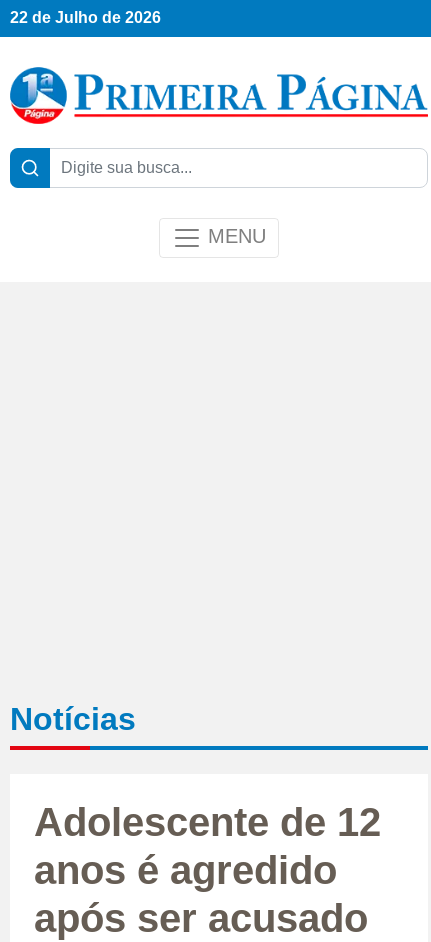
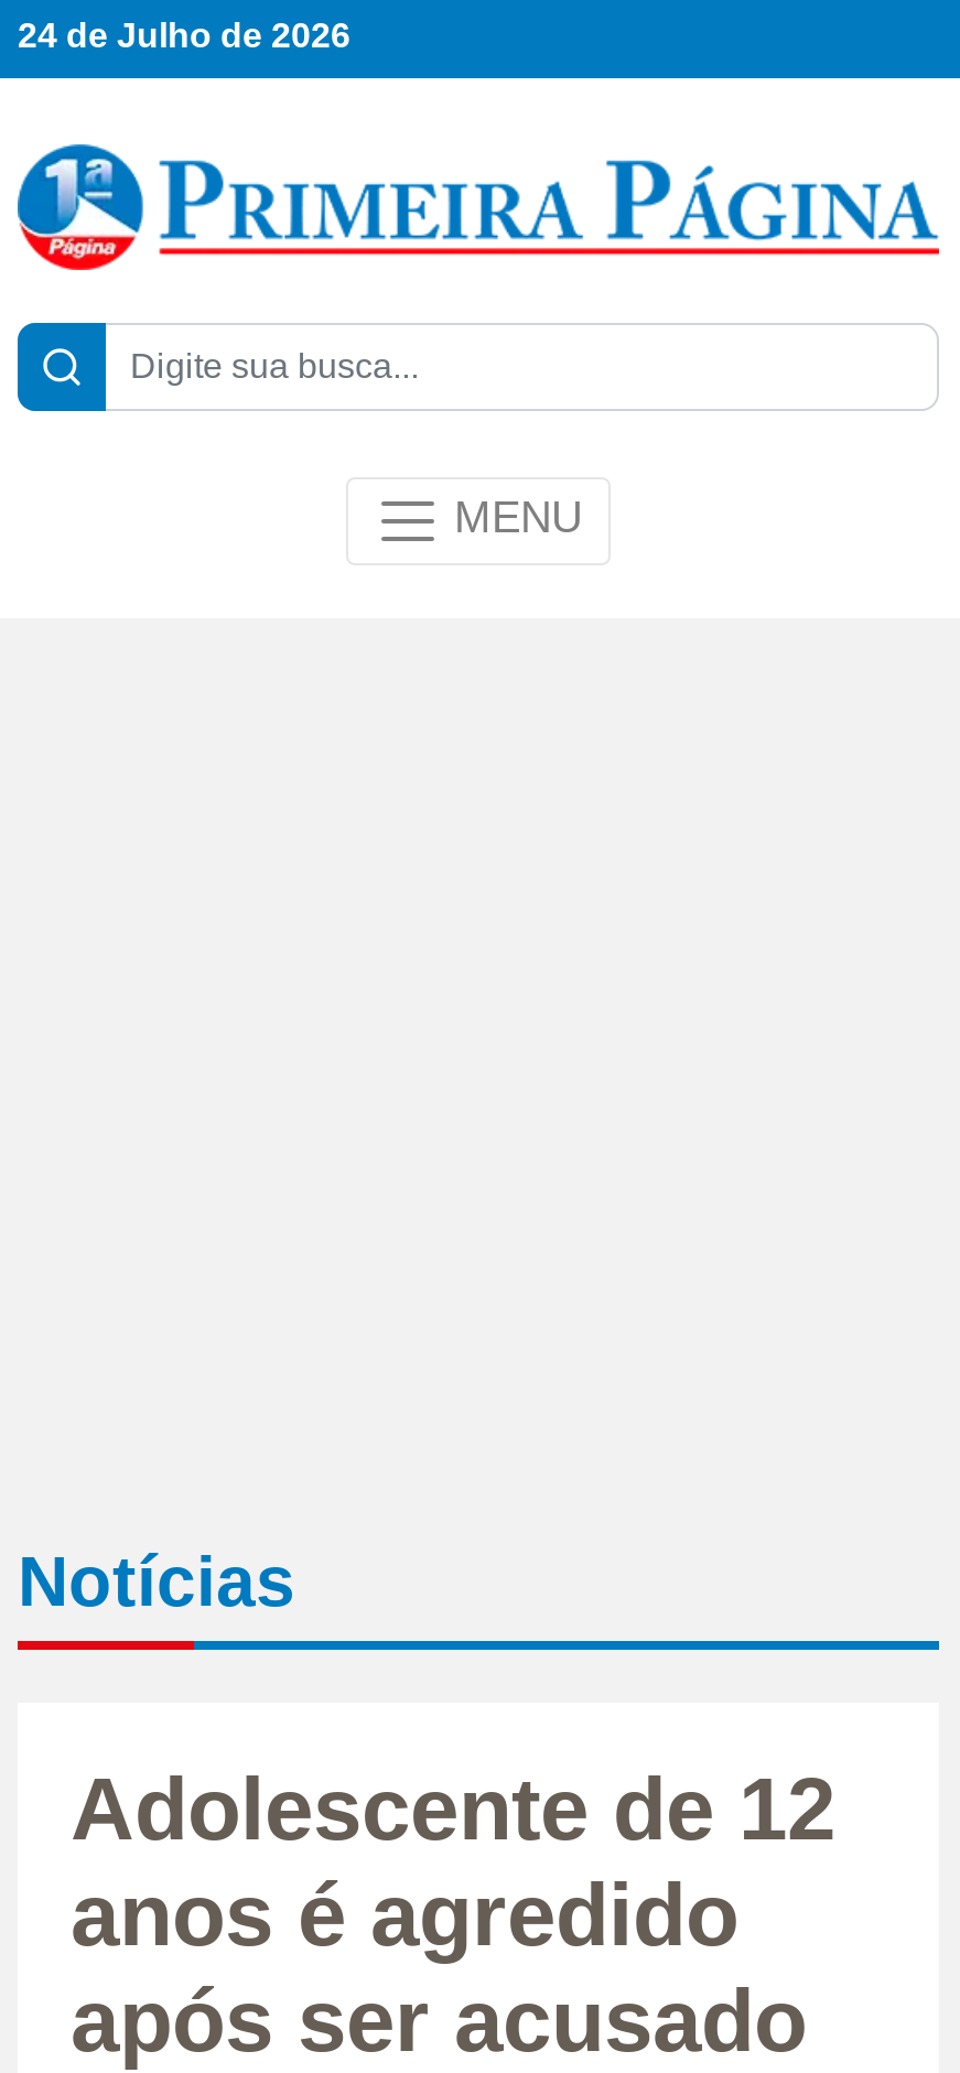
[10,9,161,26] 22 de Julho de 2026 -> [18,17,350,55] 24 de Julho de 2026

